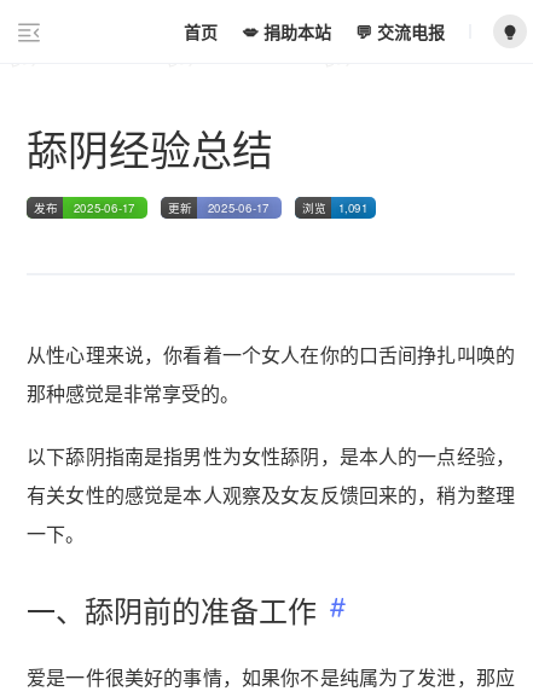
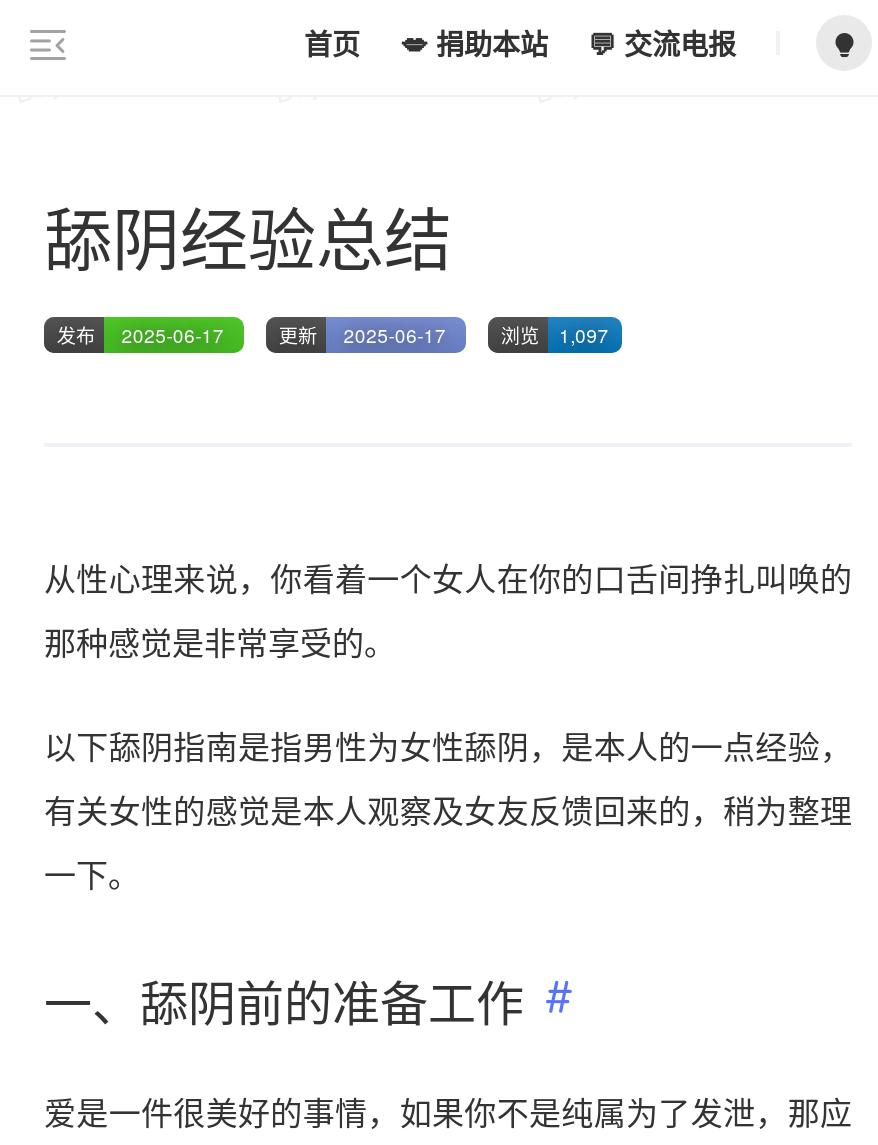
[303,199,368,216] 浏览 1,091 -> [501,321,609,348] 浏览 1,097

